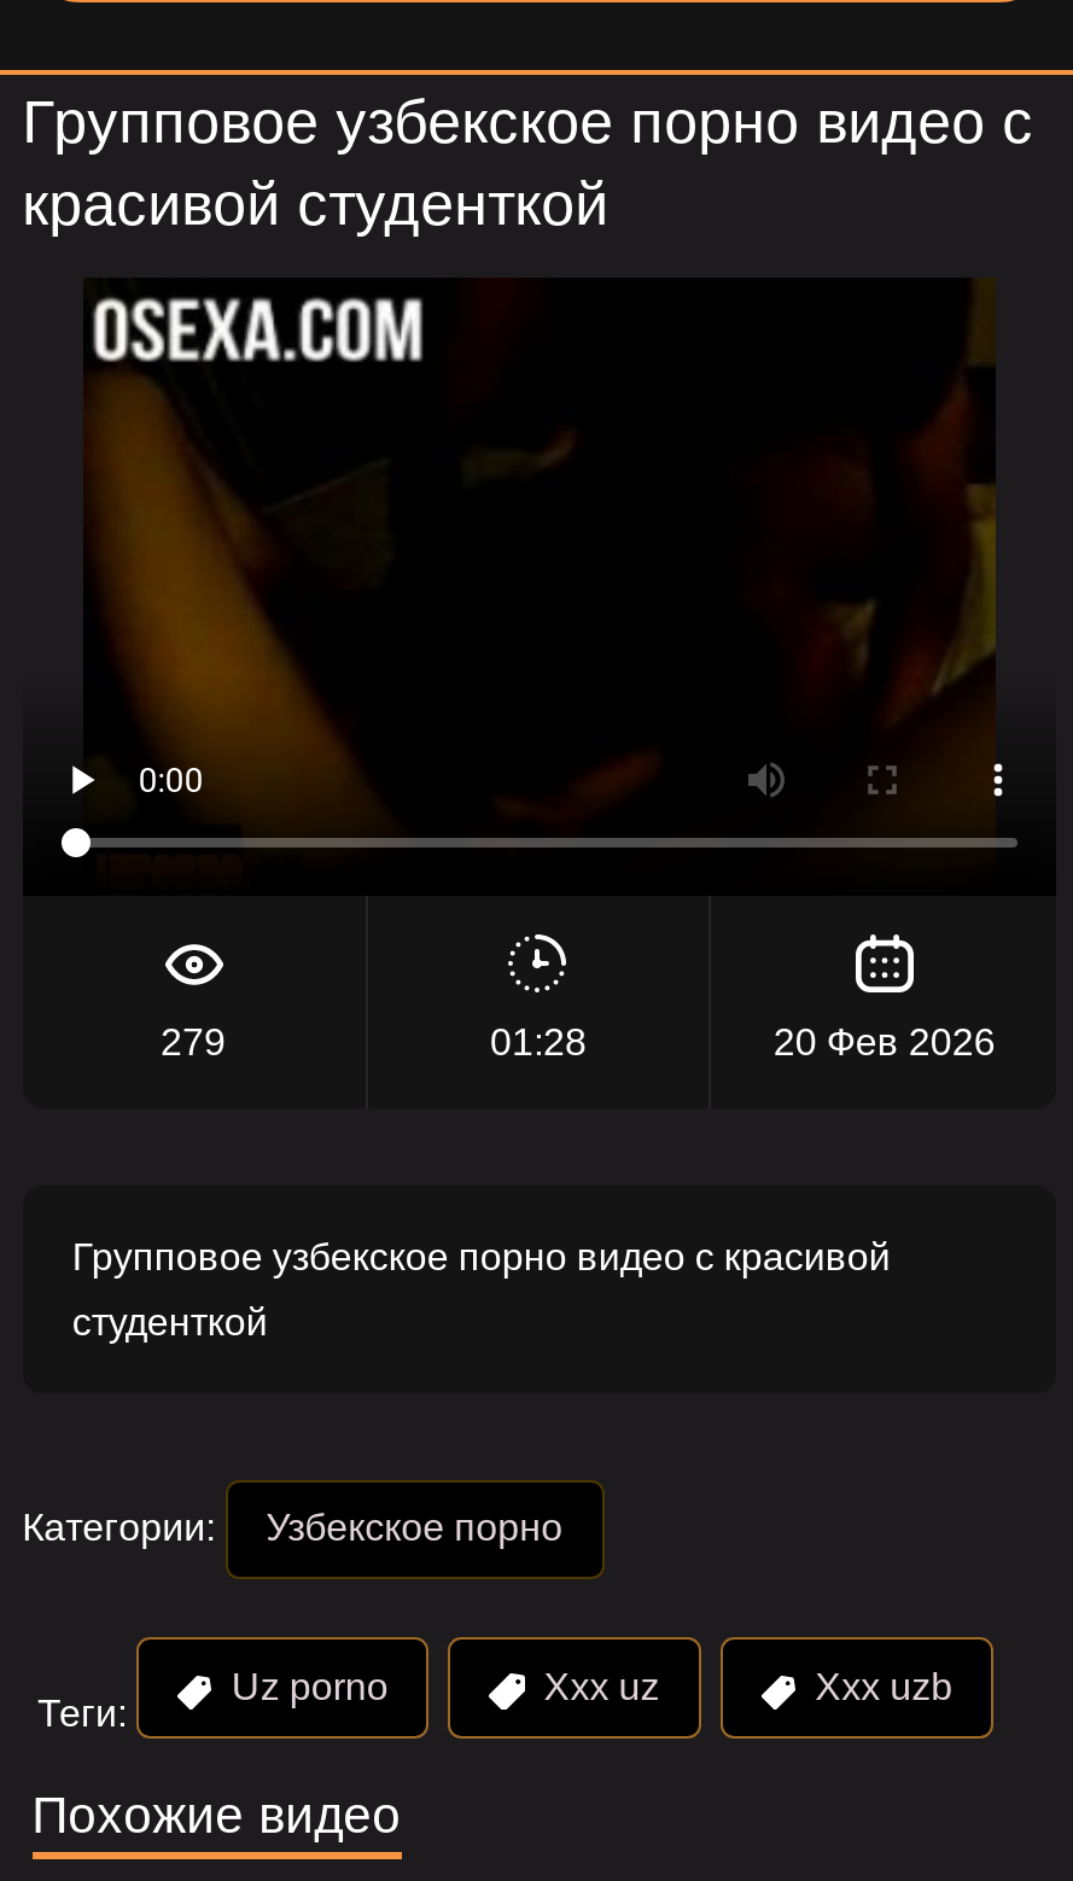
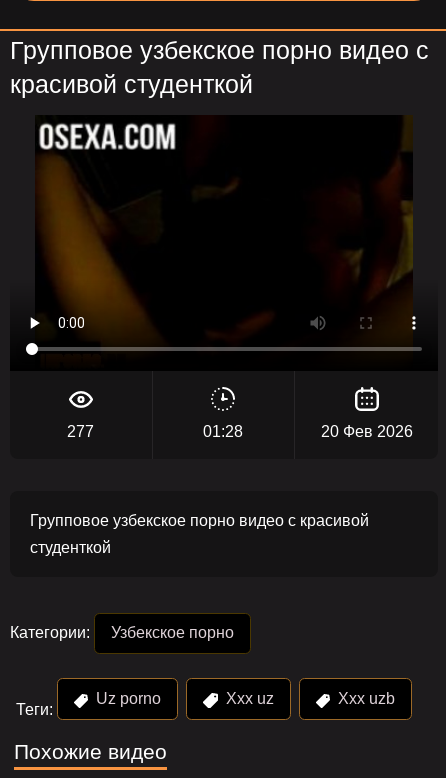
[161,1020,226,1061] 279 -> [67,422,94,439] 277

